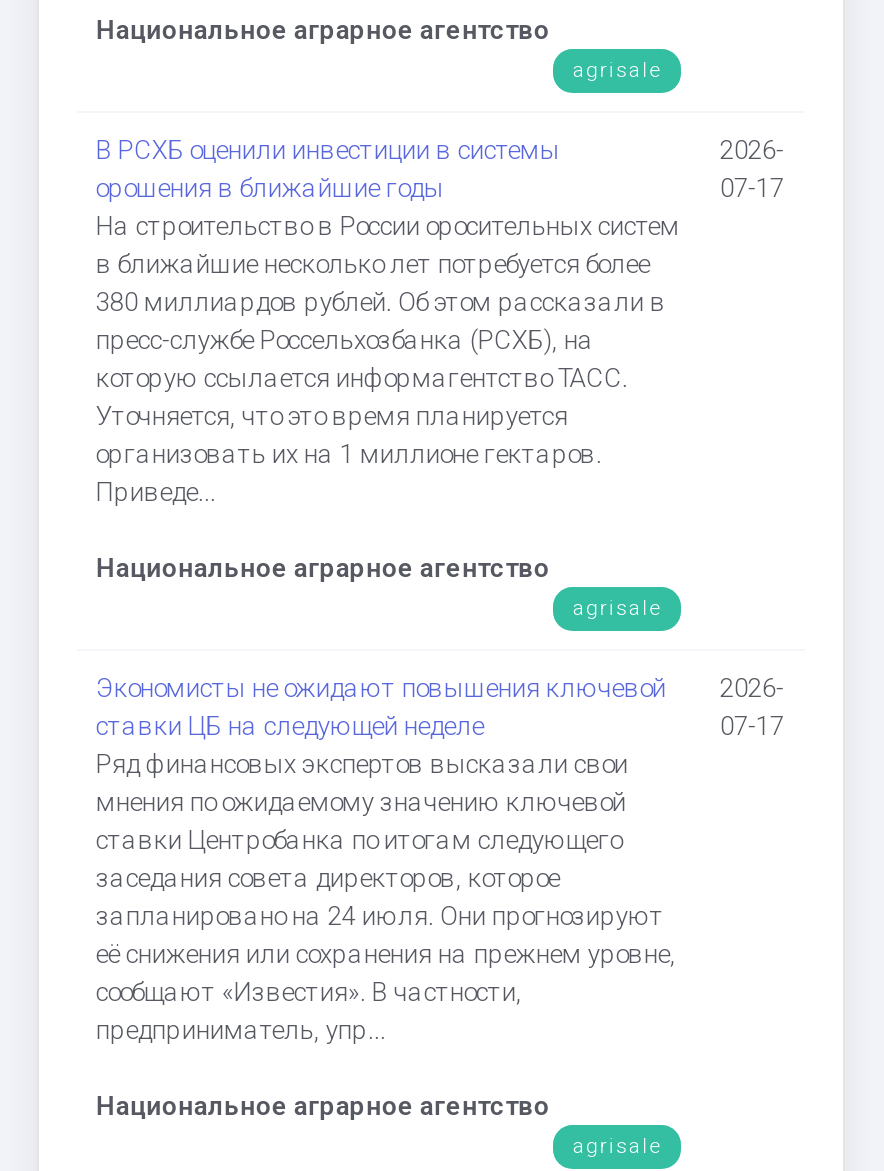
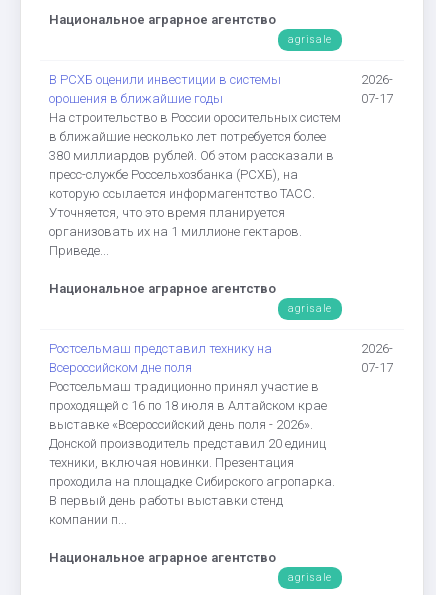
[96,673,676,1045] Экономисты не ожидают повышения ключевой | ставки ЦБ на следующей неделе | Ряд финансовых экспертов высказали свои | мнения по ожидаемому значению ключевой | ставки Центробанка по итогам следующего | заседания совета директоров, которое | запланировано на 24 июля. Они прогнозируют | её снижения или сохранения на прежнем уровне, | сообщают «Известия». В частности, | предприниматель, упр... -> [49,341,335,527] Ростсельмаш представил технику на | Всероссийском дне поля | Ростсельмаш традиционно принял участие в | проходящей с 16 по 18 июля в Алтайском крае | выставке «Всероссийский день поля - 2026». | Донской производитель представил 20 единиц | техники, включая новинки. Презентация | проходила на площадке Сибирского агропарка. | В первый день работы выставки стенд | компании п...

